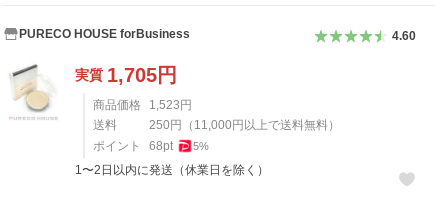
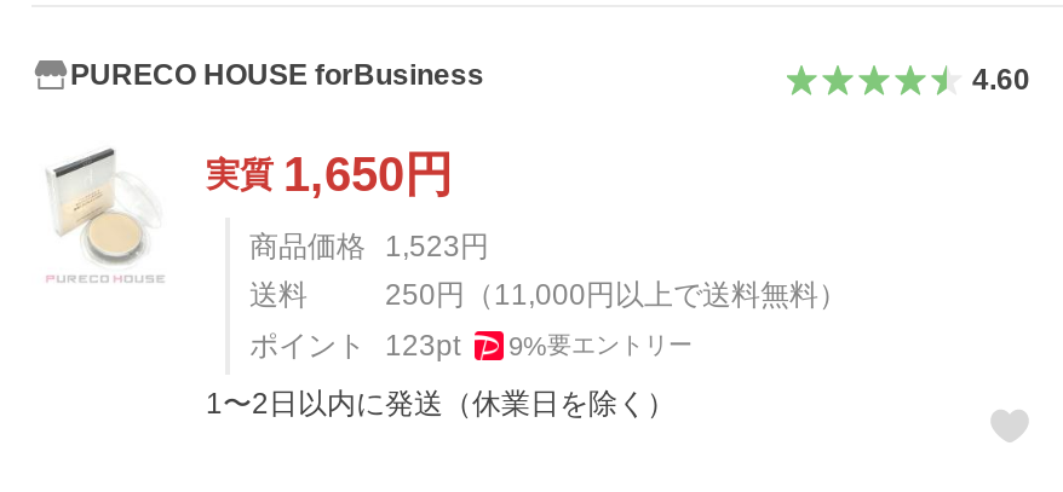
[75,64,177,86] 実質1,705円 -> [206,147,453,201] 実質1,650円
[93,139,209,153] ポイント 68pt | 5% -> [249,329,693,363] ポイント 123pt | 9%要エントリー

